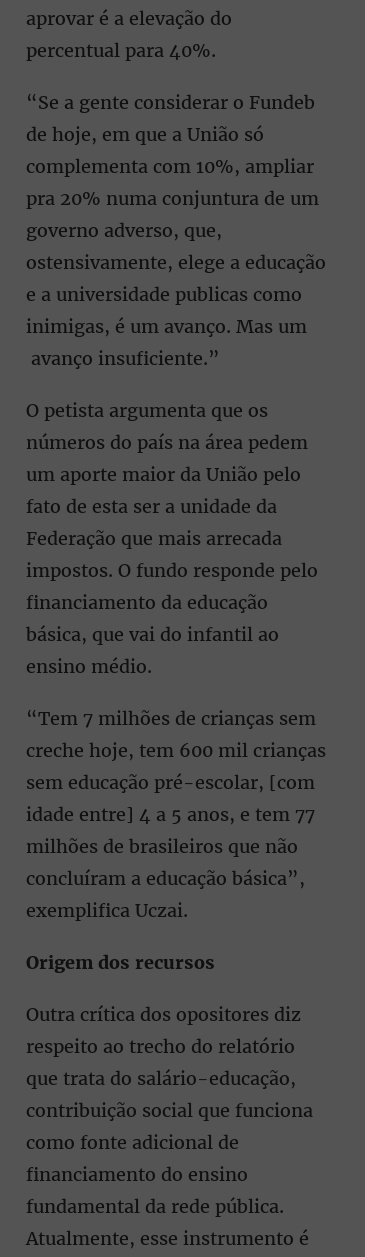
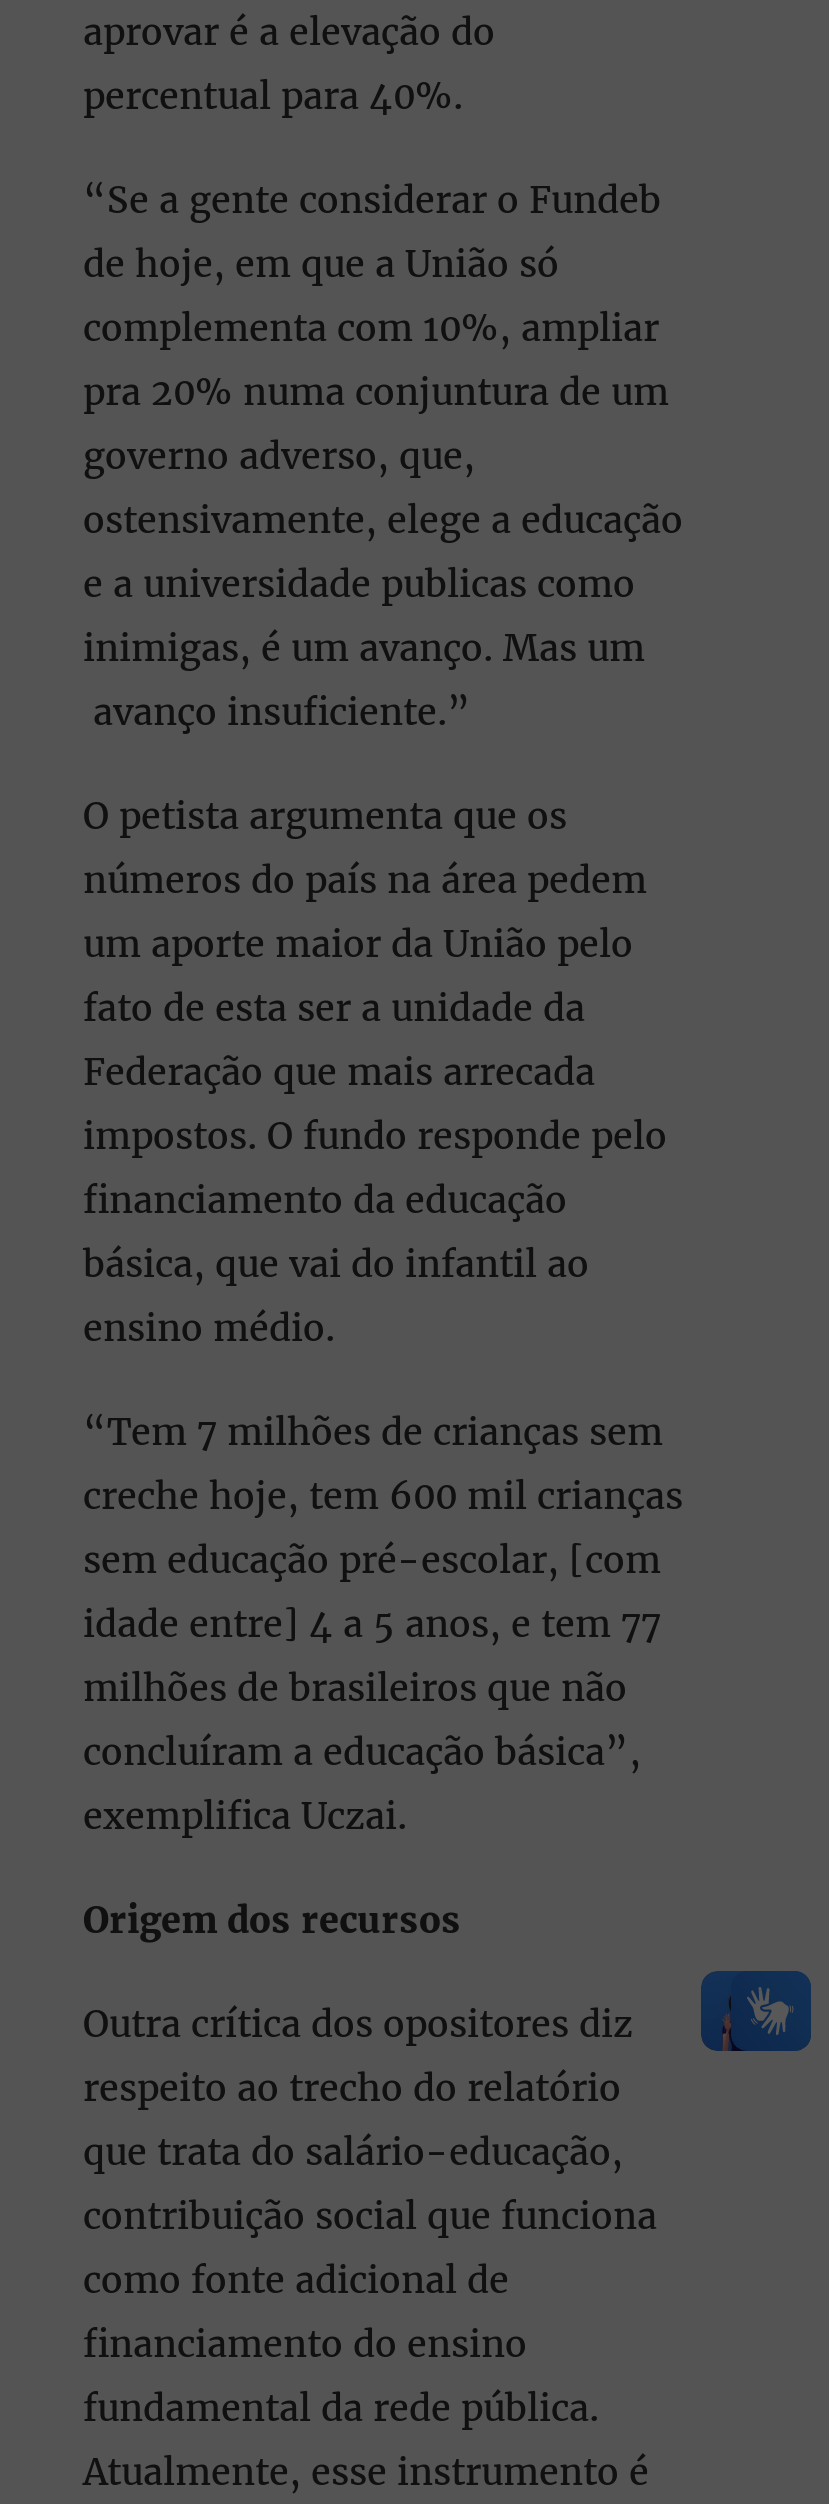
none -> [699,1969,813,2053] [image]

